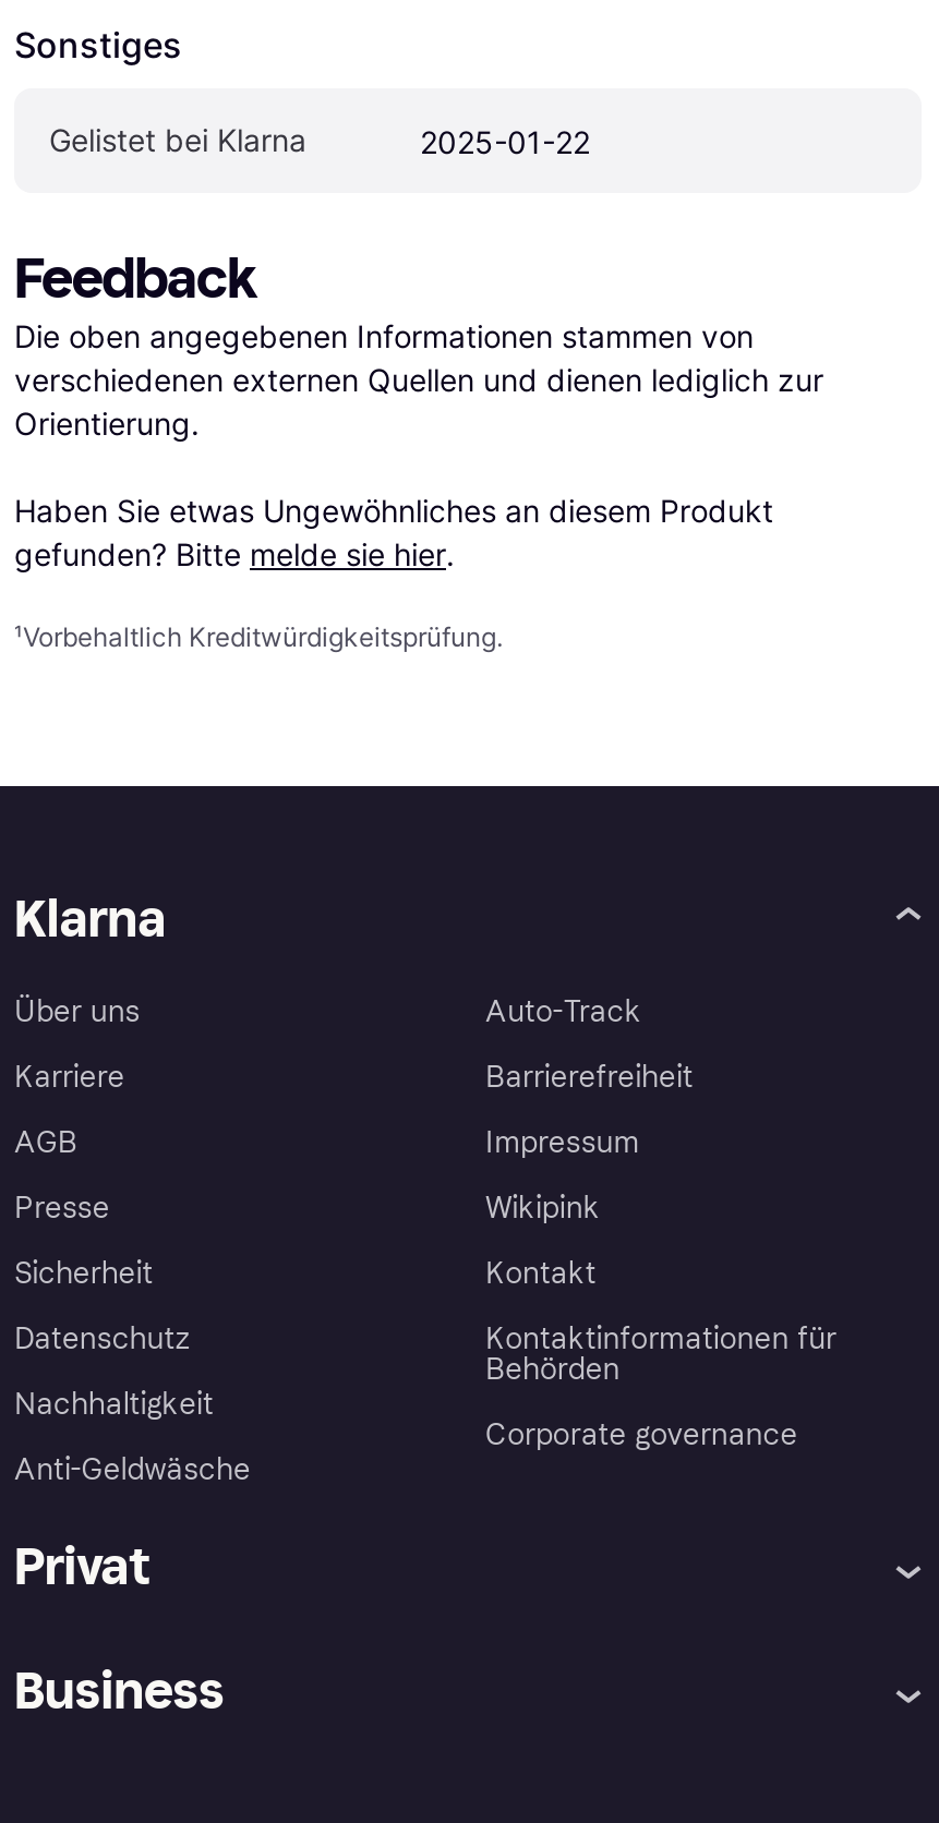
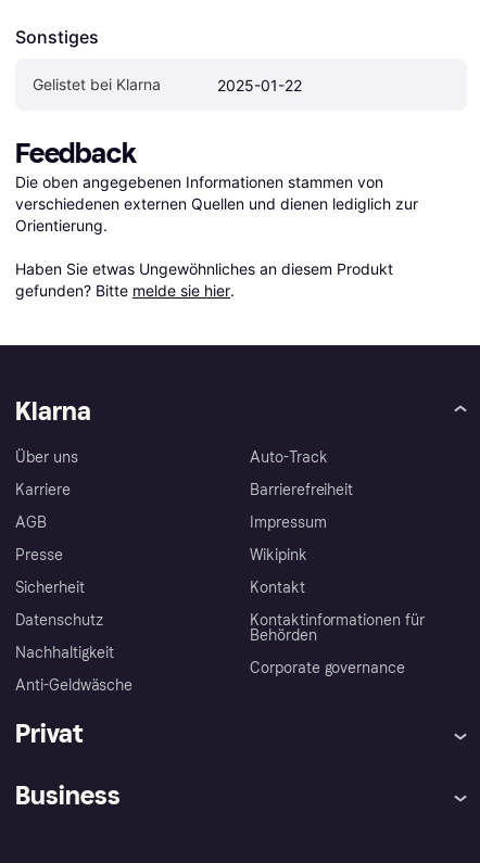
[14,621,503,654] ¹Vorbehaltlich Kreditwürdigkeitsprüfung. -> none

